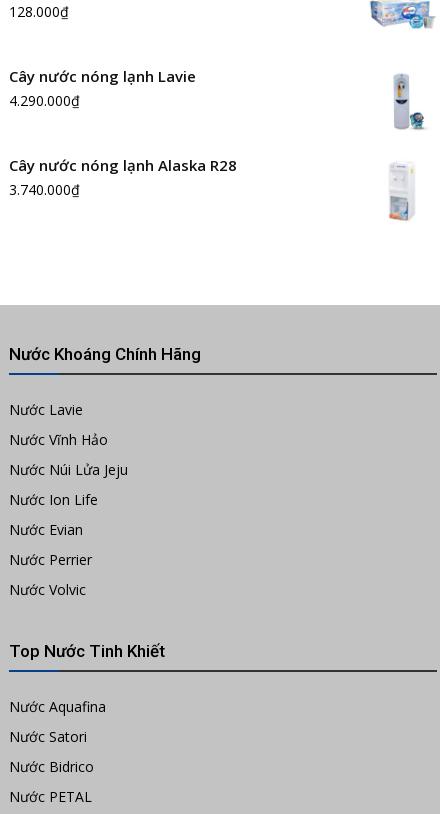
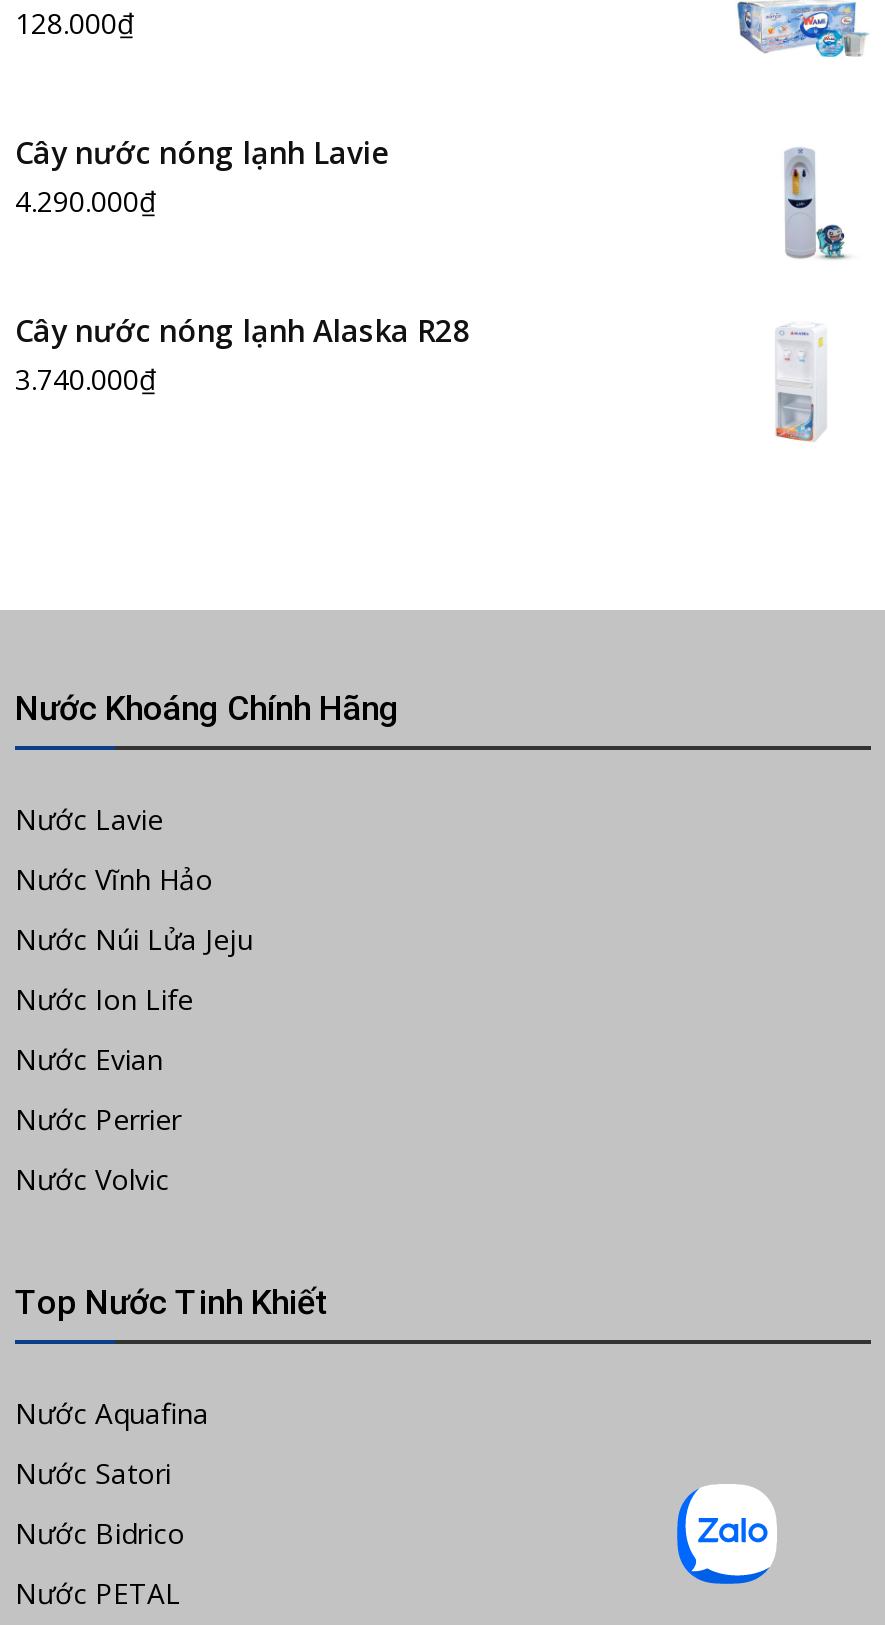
none -> [675,1484,777,1586] [image]

